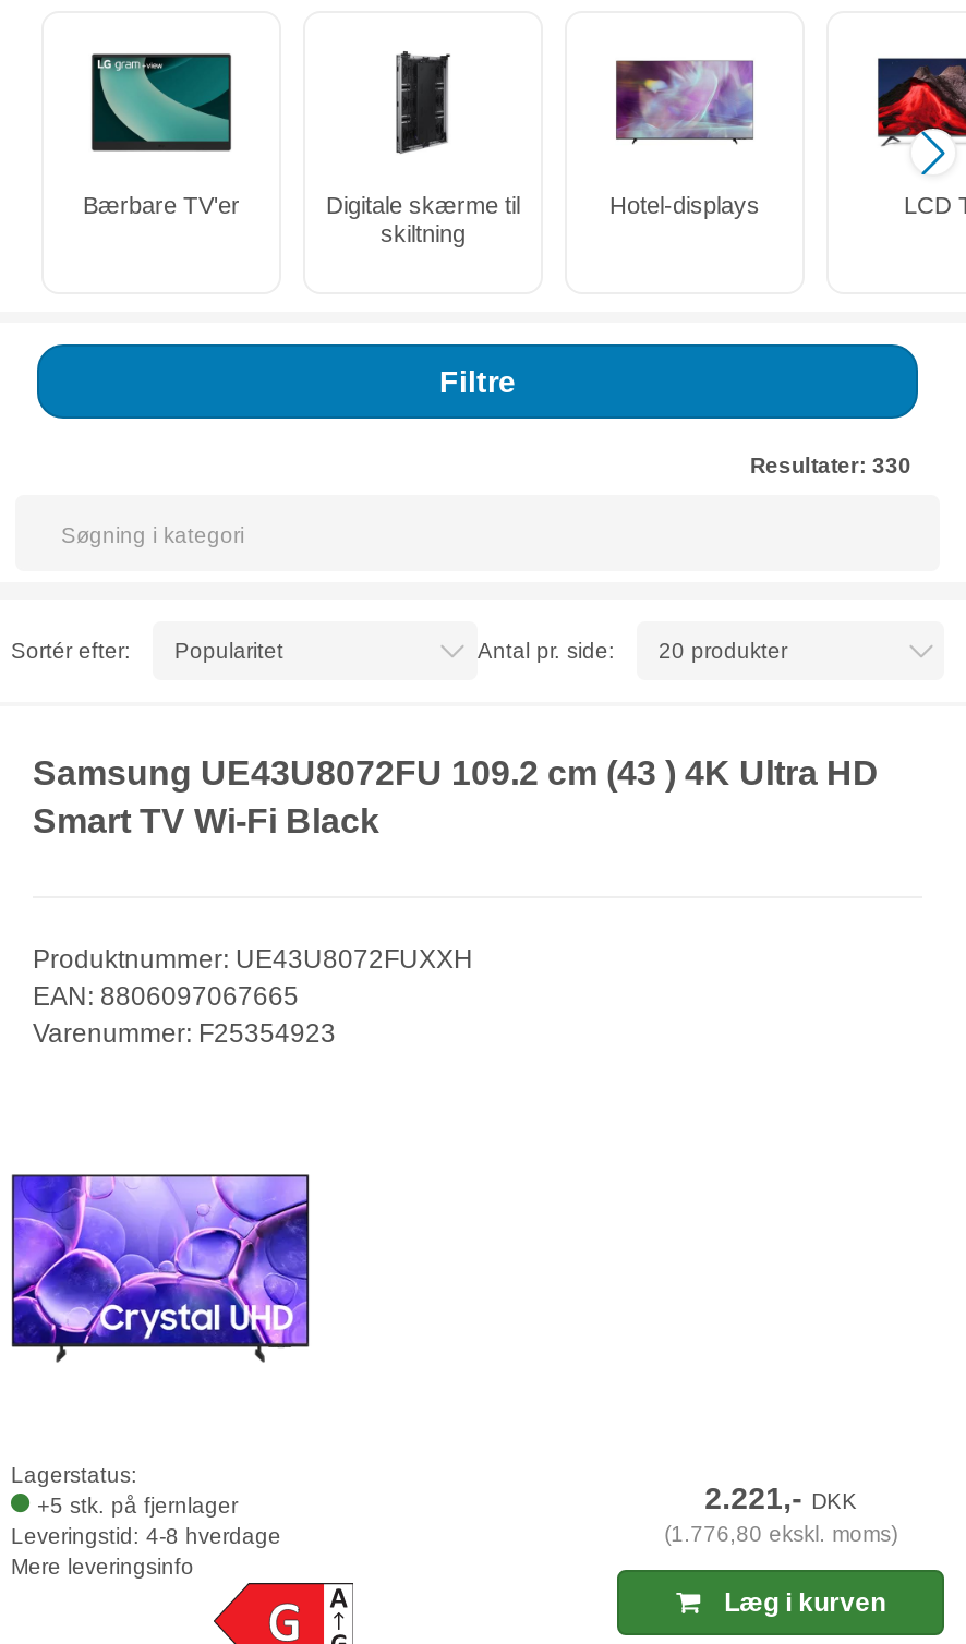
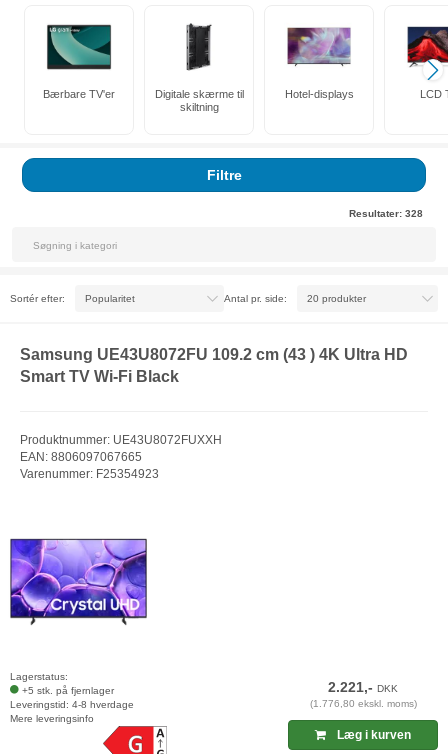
[750,454,911,478] Resultater: 330 -> [349,208,423,219] Resultater: 328

